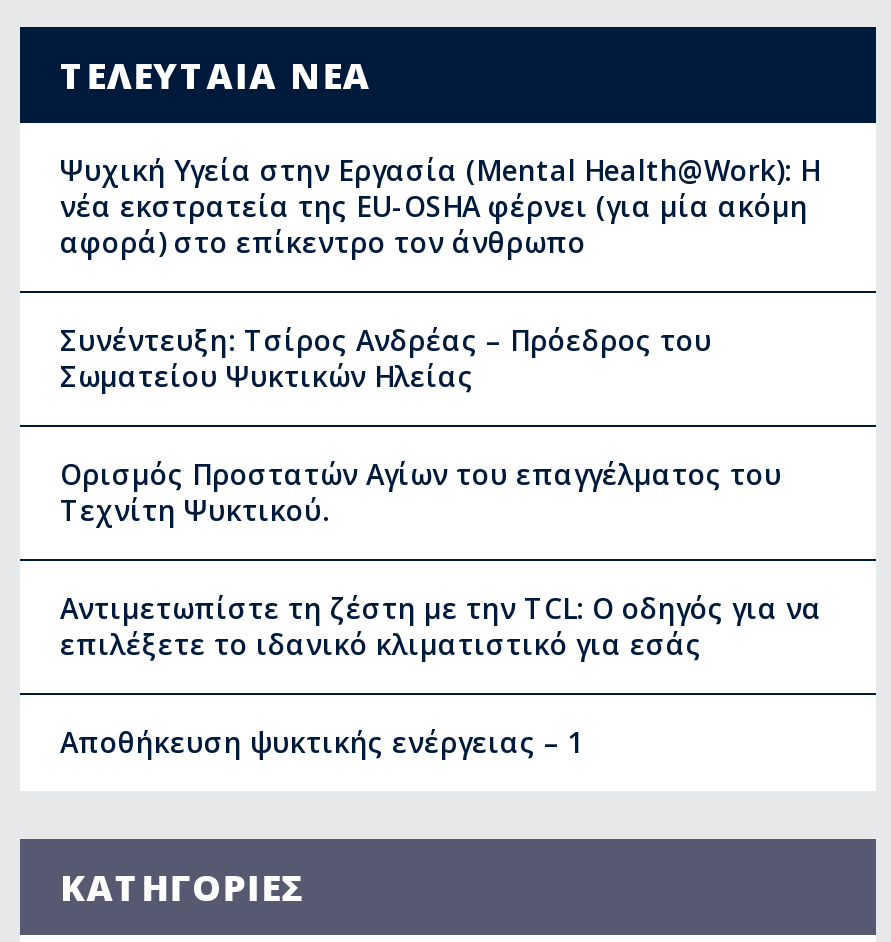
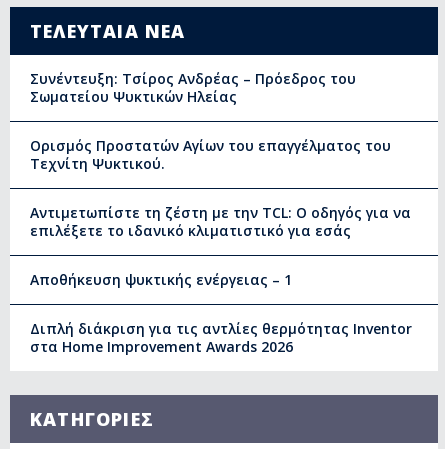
[60,150,820,260] Ψυχική Υγεία στην Εργασία (Mental Health@Work): Η | νέα εκστρατεία της EU-OSHA φέρνει (για μία ακόμη | αφορά) στο επίκεντρο τον άνθρωπο -> none
moved [60,320,822,760] -> [30,69,411,289]: Συνέντευξη: Τσίρος Ανδρέας – Πρόεδρος του | Σωματείου Ψυκτικών Ηλείας | Ορισμός Προστατών Αγίων του επαγγέλματος του | Τεχνίτη Ψυκτικού. | Αντιμετωπίστε τη ζέστη με την TCL: Ο οδηγός για να | επιλέξετε το ιδανικό κλιματιστικό για εσάς | Αποθήκευση ψυκτικής ενέργειας – 1
none -> [30,319,412,356] Διπλή διάκριση για τις αντλίες θερμότητας Inventor | στα Home Improvement Awards 2026

